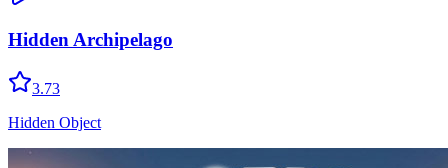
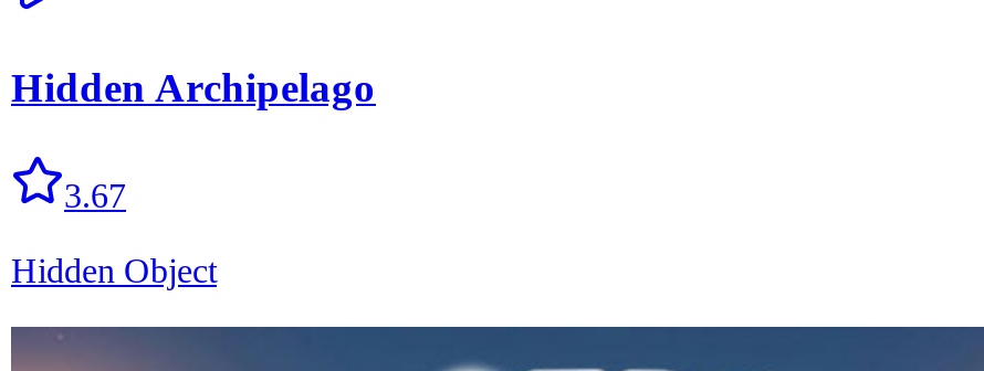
[32,80,60,97] 3.73 -> [64,176,126,214] 3.67

